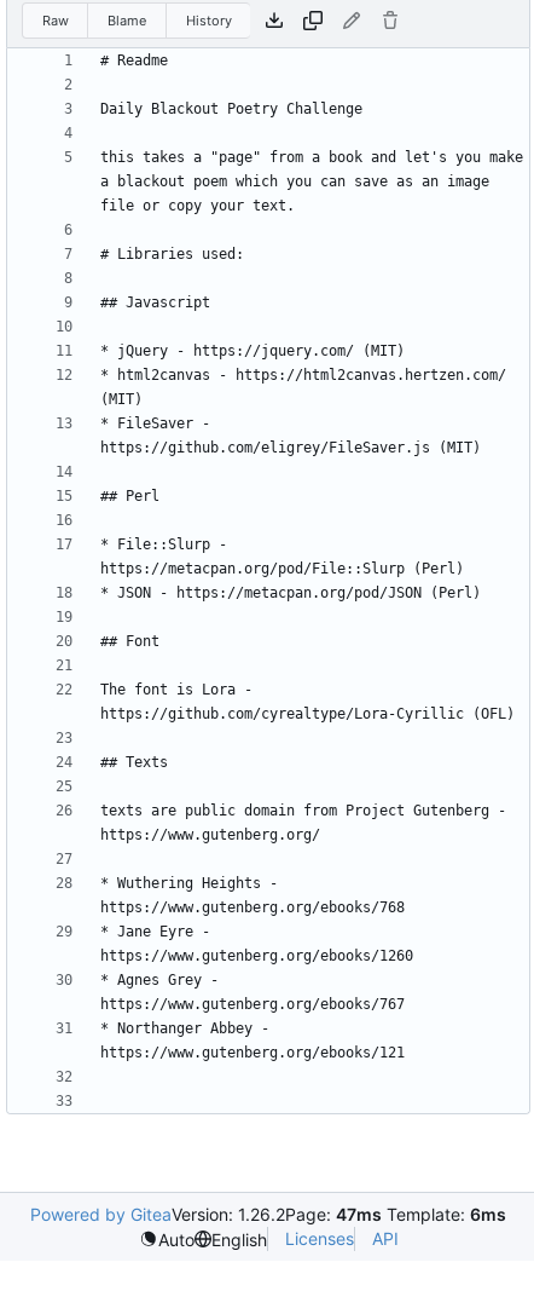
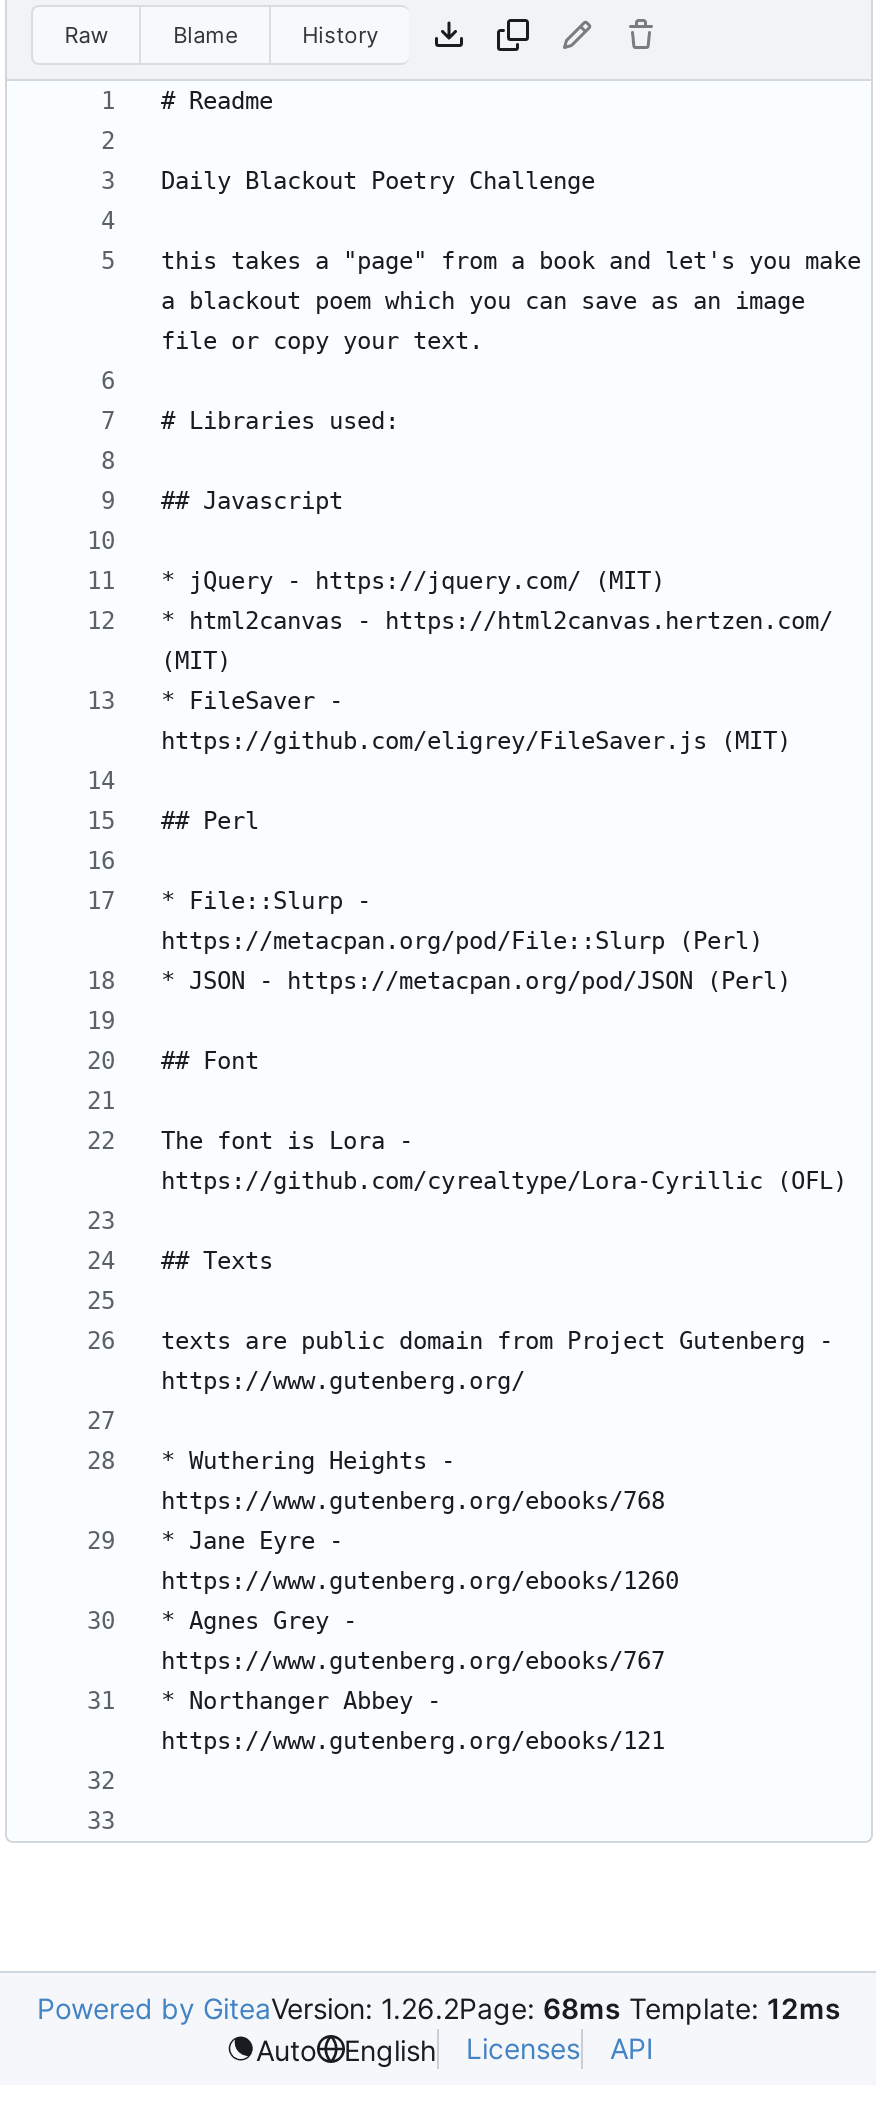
[30,1204,506,1225] Powered by GiteaVersion: 1.26.2Page: 47ms Template: 6ms -> [37,1992,841,2026] Powered by GiteaVersion: 1.26.2Page: 68ms Template: 12ms

